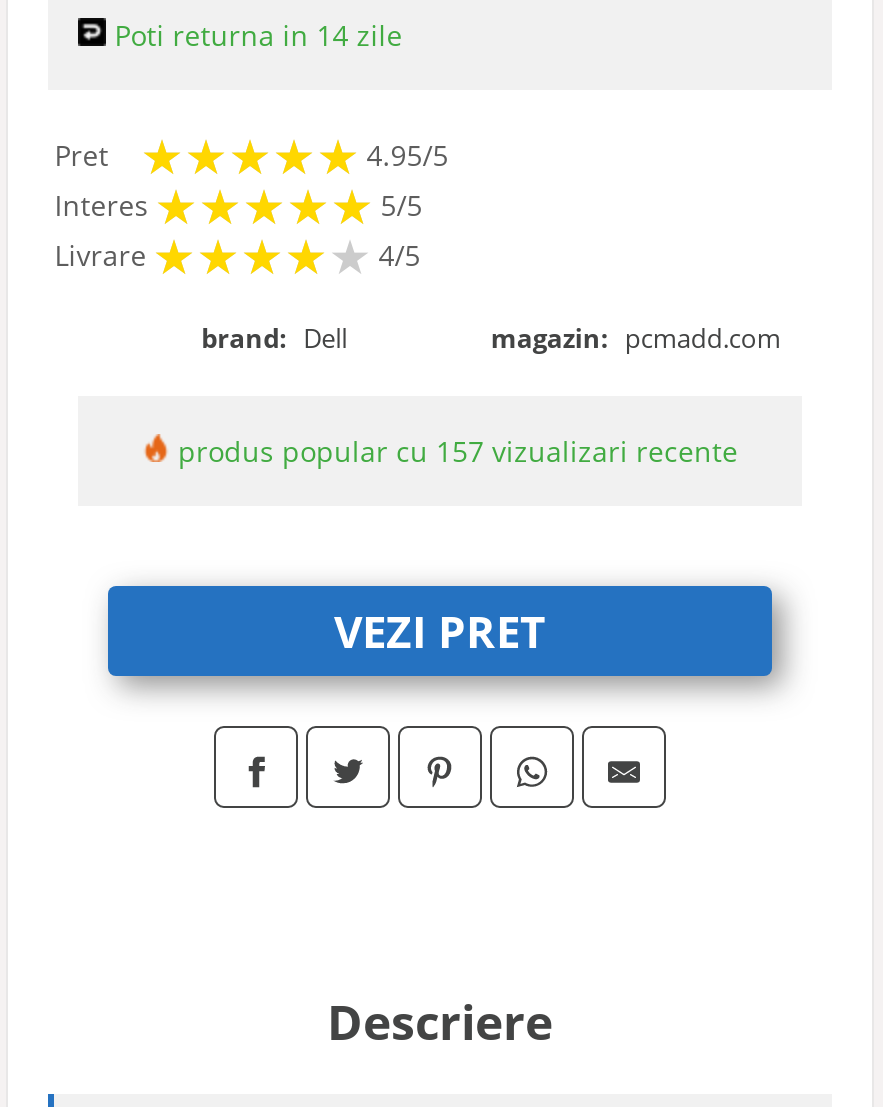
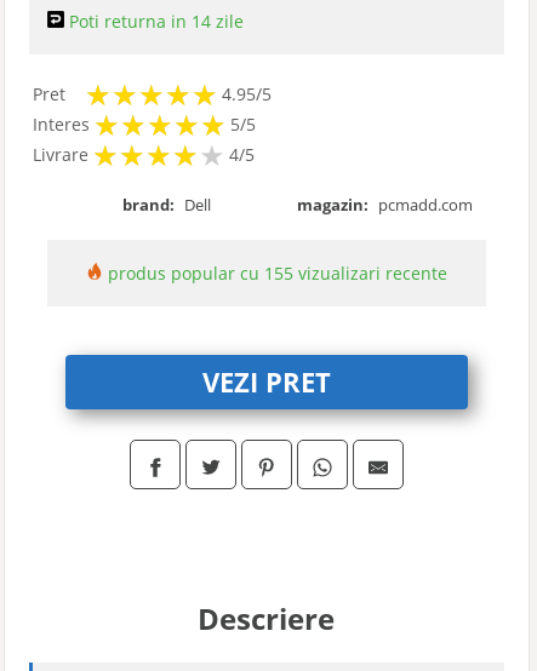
[170,432,738,470] produs popular cu 157 vizualizari recente -> [103,262,447,285] produs popular cu 155 vizualizari recente

